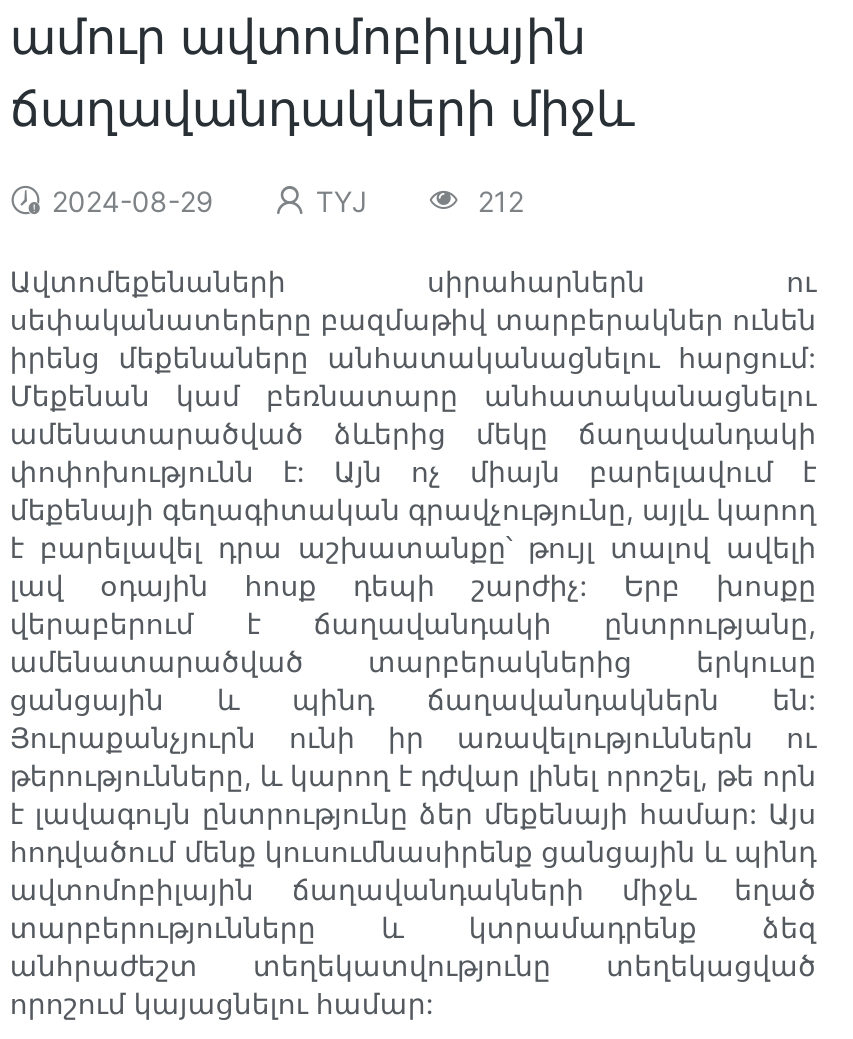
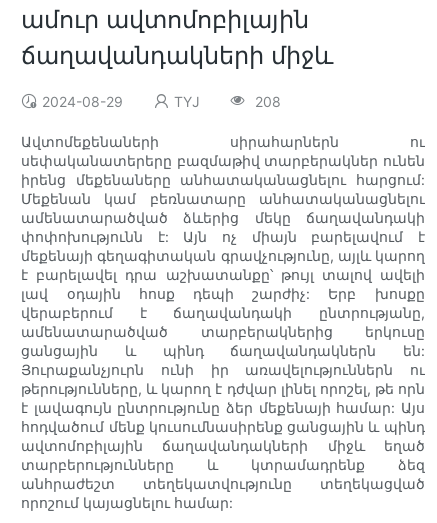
[478,185,524,219] 212 -> [255,93,281,110] 208

